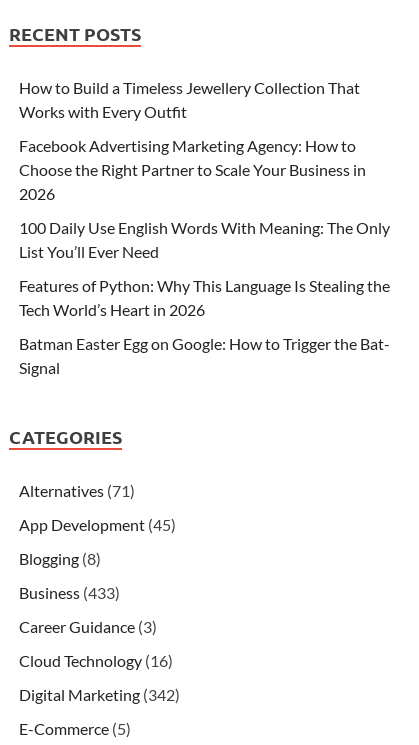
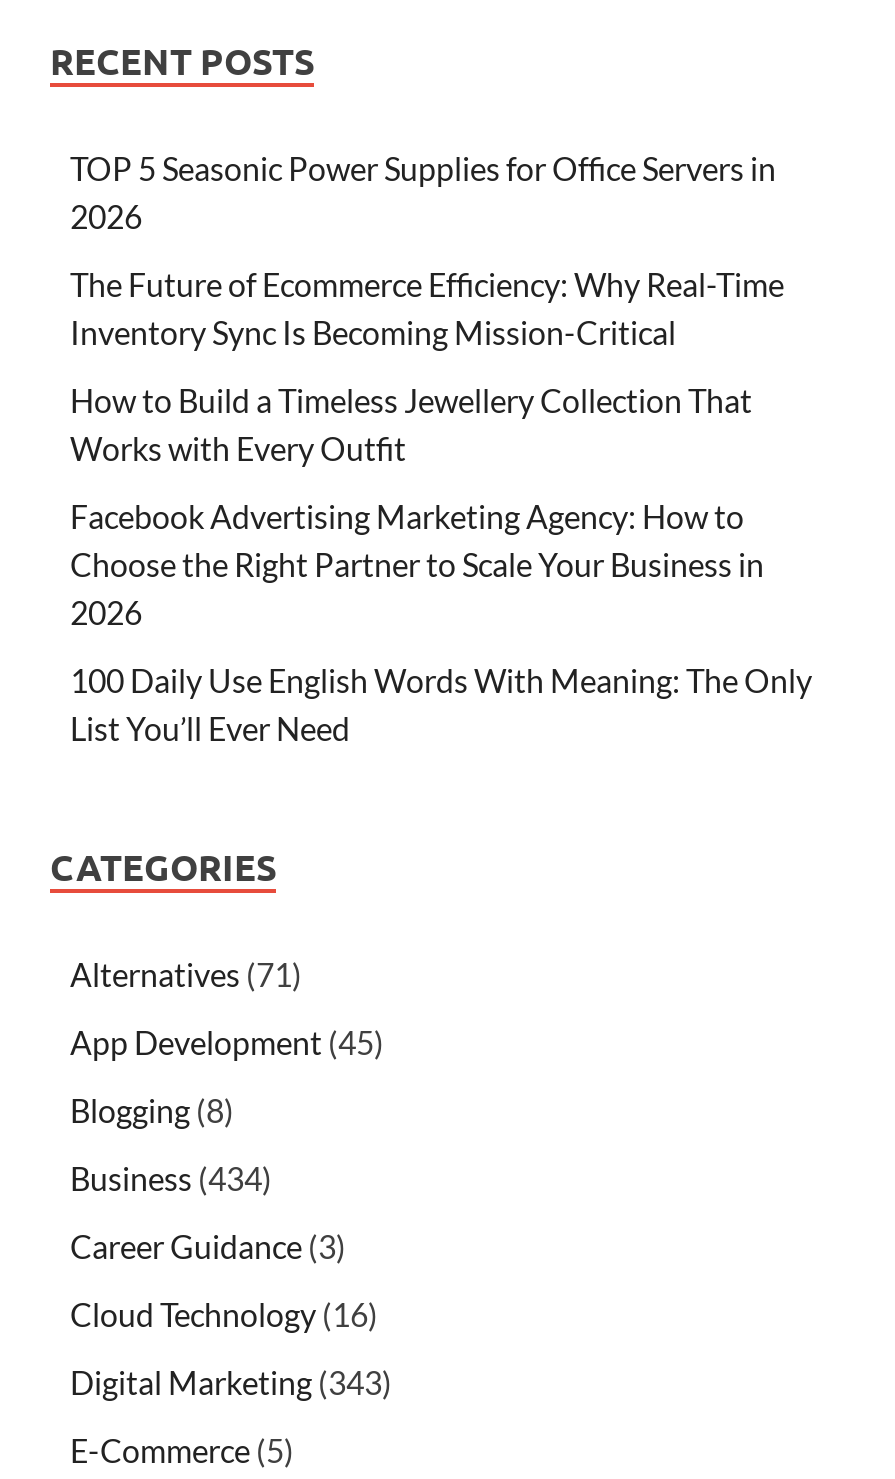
none -> [70,148,784,350] TOP 5 Seasonic Power Supplies for Office Servers in | 2026 | The Future of Ecommerce Efficiency: Why Real-Time | Inventory Sync Is Becoming Mission-Critical
moved [19,77,390,260] -> [70,380,812,746]: How to Build a Timeless Jewellery Collection That | Works with Every Outfit | Facebook Advertising Marketing Agency: How to | Choose the Right Partner to Scale Your Business in | 2026 | 100 Daily Use English Words With Meaning: The Only | List You’ll Ever Need
[19,275,390,376] Features of Python: Why This Language Is Stealing the | Tech World’s Heart in 2026 | Batman Easter Egg on Google: How to Trigger the Bat- | Signal -> none
[19,582,120,601] Business (433) -> [70,1158,272,1196] Business (434)
[19,684,180,703] Digital Marketing (342) -> [70,1362,392,1400] Digital Marketing (343)

